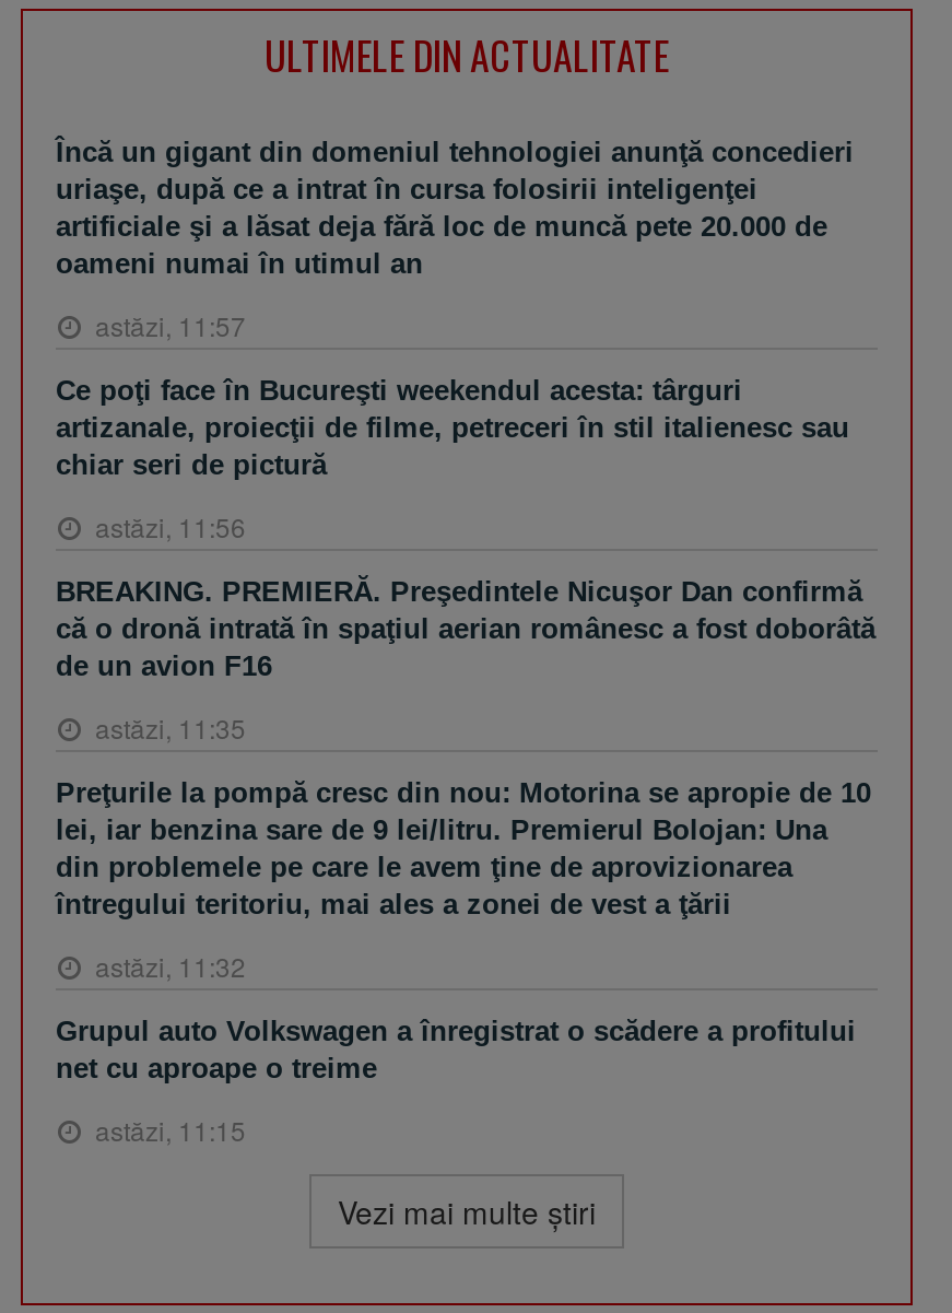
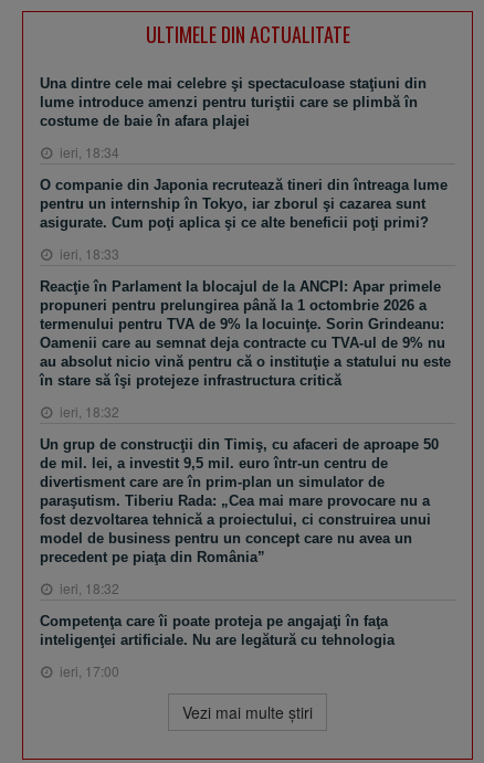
[56,135,854,280] Încă un gigant din domeniul tehnologiei anunţă concedieri | uriaşe, după ce a intrat în cursa folosirii inteligenţei | artificiale şi a lăsat deja fără loc de muncă pete 20.000 de | oameni numai în utimul an -> [40,75,427,129] Una dintre cele mai celebre şi spectaculoase staţiuni din | lume introduce amenzi pentru turiştii care se plimbă în | costume de baie în afara plajei
[89,306,246,343] astăzi, 11:57 -> [56,142,119,161] ieri, 18:34
[56,374,849,481] Ce poţi face în Bucureşti weekendul acesta: târguri | artizanale, proiecţii de filme, petreceri în stil italienesc sau | chiar seri de pictură -> [40,177,448,231] O companie din Japonia recrutează tineri din întreaga lume | pentru un internship în Tokyo, iar zborul şi cazarea sunt | asigurate. Cum poţi aplica şi ce alte beneficii poţi primi?
[89,507,246,544] astăzi, 11:56 -> [56,244,119,263] ieri, 18:33
[56,575,875,682] BREAKING. PREMIERĂ. Preşedintele Nicuşor Dan confirmă | că o dronă intrată în spaţiul aerian românesc a fost doborâtă | de un avion F16 -> [40,278,451,389] Reacţie în Parlament la blocajul de la ANCPI: Apar primele | propuneri pentru prelungirea până la 1 octombrie 2026 a | termenului pentru TVA de 9% la locuinţe. Sorin Grindeanu: | Oamenii care au semnat deja contracte cu TVA-ul de 9% nu | au absolut nicio vină pentru că o instituţie a statului nu este | în stare să îşi protejeze infrastructura critică
[89,708,246,745] astăzi, 11:35 -> [56,402,119,421] ieri, 18:32
[56,776,871,920] Preţurile la pompă cresc din nou: Motorina se apropie de 10 | lei, iar benzina sare de 9 lei/litru. Premierul Bolojan: Una | din problemele pe care le avem ţine de aprovizionarea | întregului teritoriu, mai ales a zonei de vest a ţării -> [40,436,439,565] Un grup de construcţii din Timiş, cu afaceri de aproape 50 | de mil. lei, a investit 9,5 mil. euro într-un centru de | divertisment care are în prim-plan un simulator de | paraşutism. Tiberiu Rada: „Cea mai mare provocare nu a | fost dezvoltarea tehnică a proiectului, ci construirea unui | model de business pentru un concept care nu avea un | precedent pe piaţa din România”
[89,947,246,984] astăzi, 11:32 -> [56,578,119,597] ieri, 18:32
[56,1014,856,1084] Grupul auto Volkswagen a înregistrat o scădere a profitului | net cu aproape o treime -> [40,613,394,648] Competenţa care îi poate proteja pe angajaţi în faţa | inteligenţei artificiale. Nu are legătură cu tehnologia
[89,1111,246,1148] astăzi, 11:15 -> [56,661,119,680] ieri, 17:00

